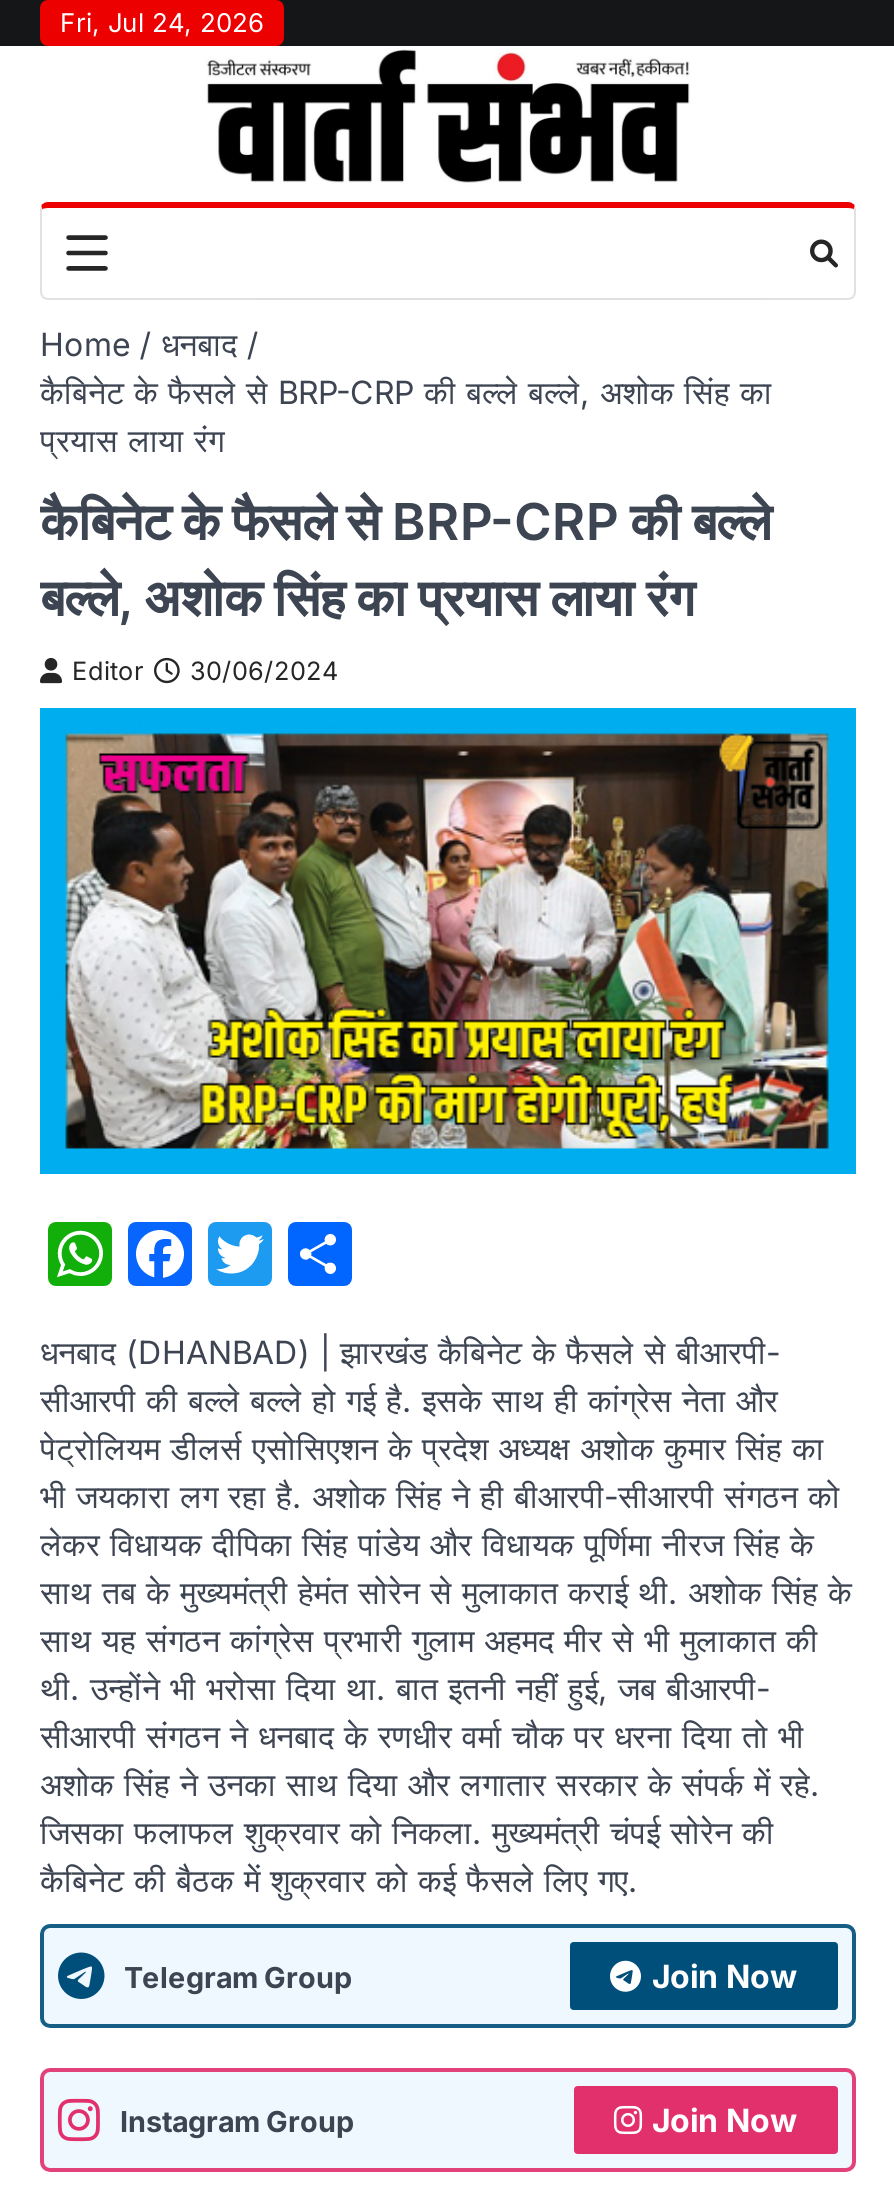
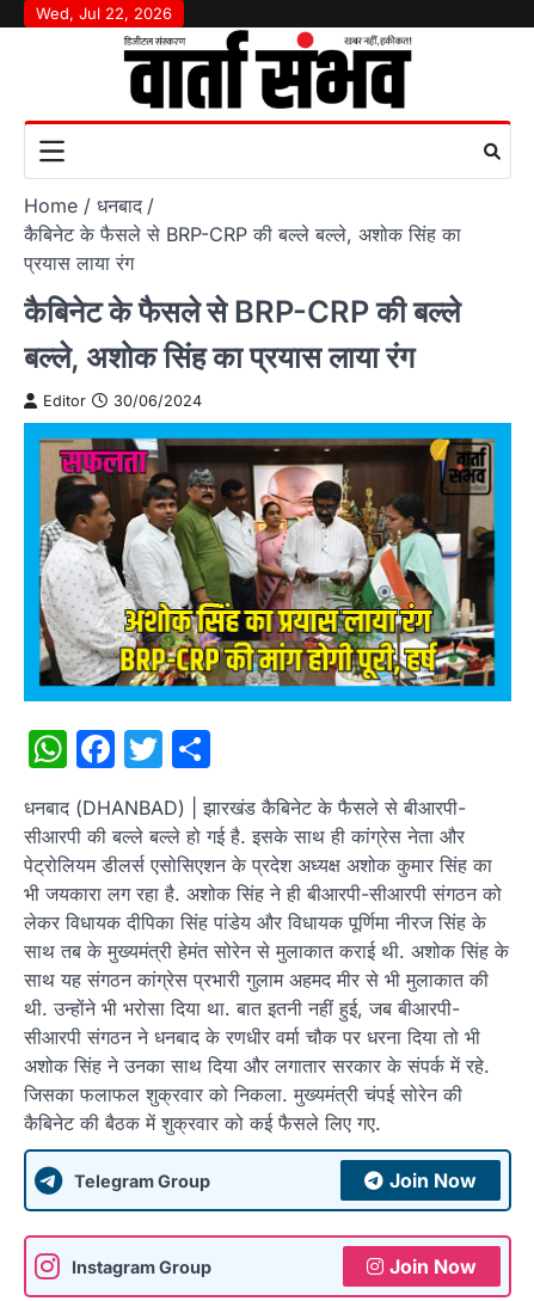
[60,6,264,38] Fri, Jul 24, 2026 -> [36,4,172,23] Wed, Jul 22, 2026

